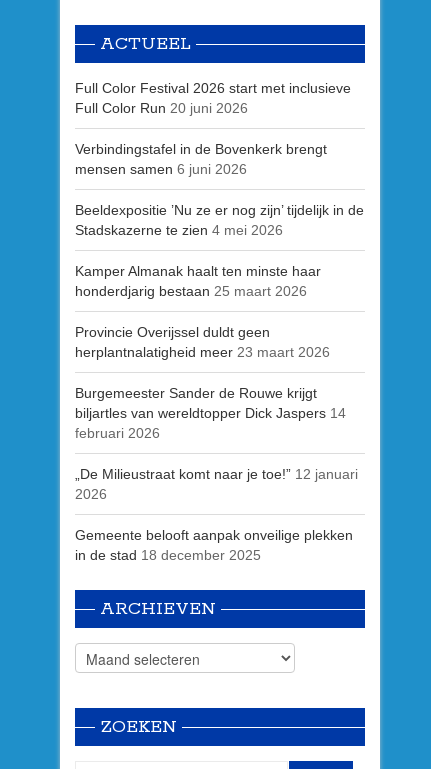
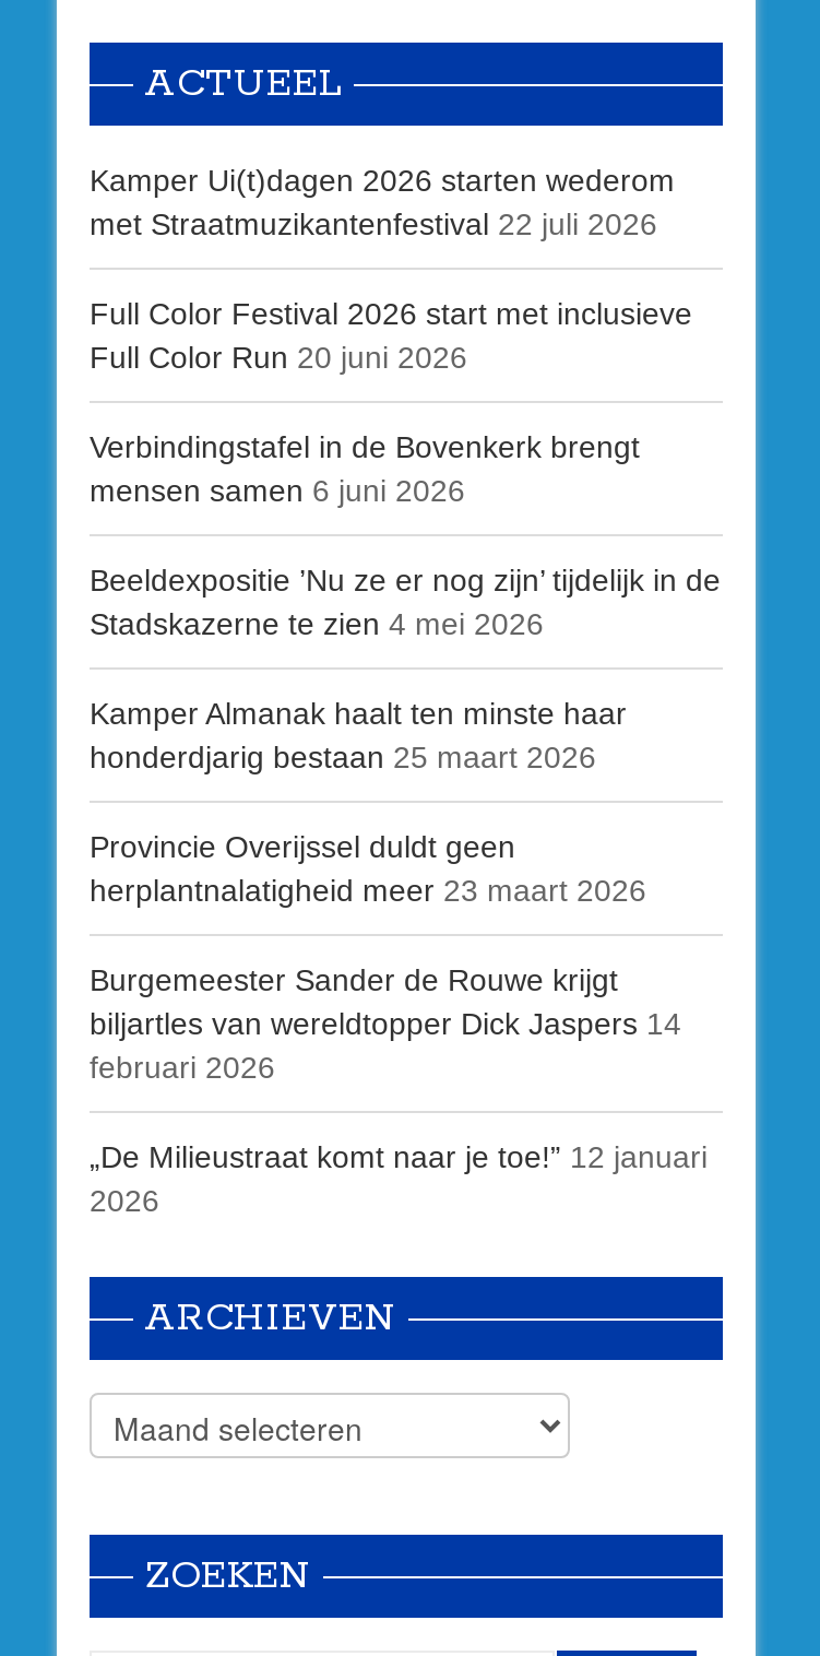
none -> [90,163,675,241] Kamper Ui(t)dagen 2026 starten wederom | met Straatmuzikantenfestival 22 juli 2026
moved [75,80,364,502] -> [90,296,721,1218]: Full Color Festival 2026 start met inclusieve | Full Color Run 20 juni 2026 | Verbindingstafel in de Bovenkerk brengt | ... | „De Milieustraat komt naar je toe!” 12 januari | 2026
[75,527,353,563] Gemeente belooft aanpak onveilige plekken | in de stad 18 december 2025 -> none

